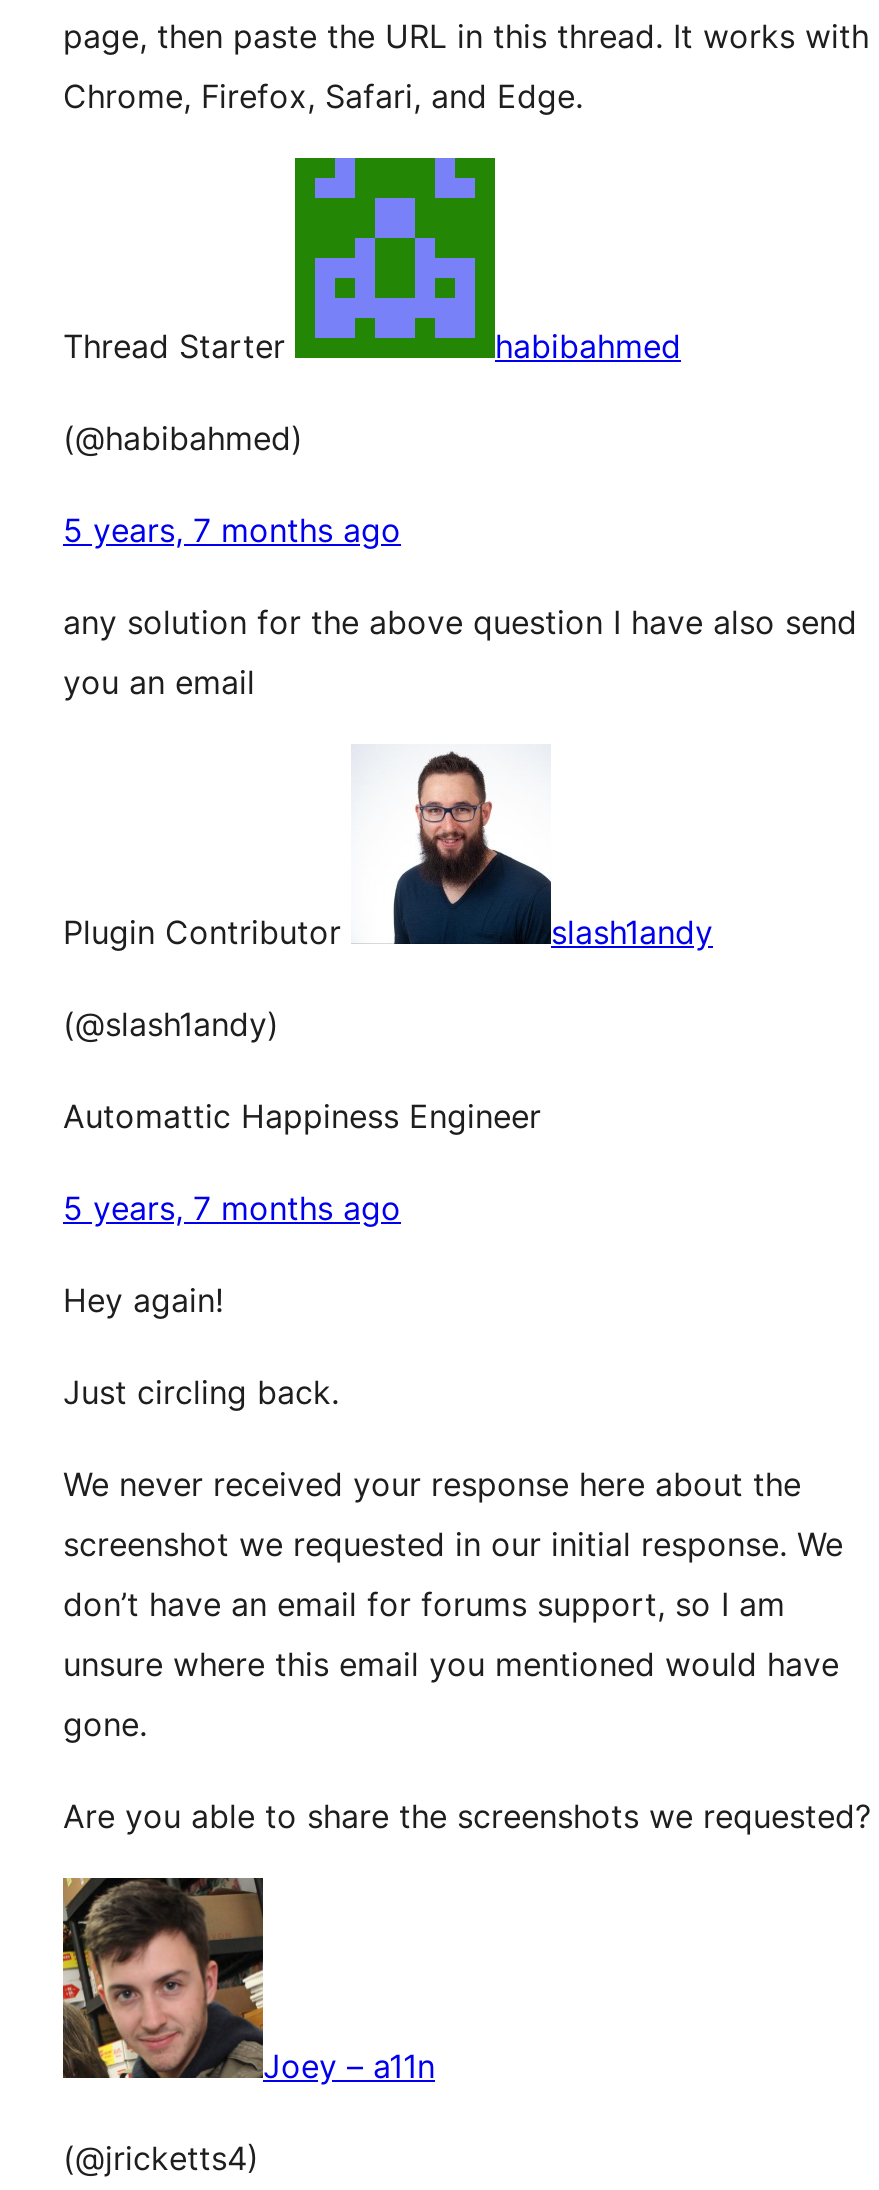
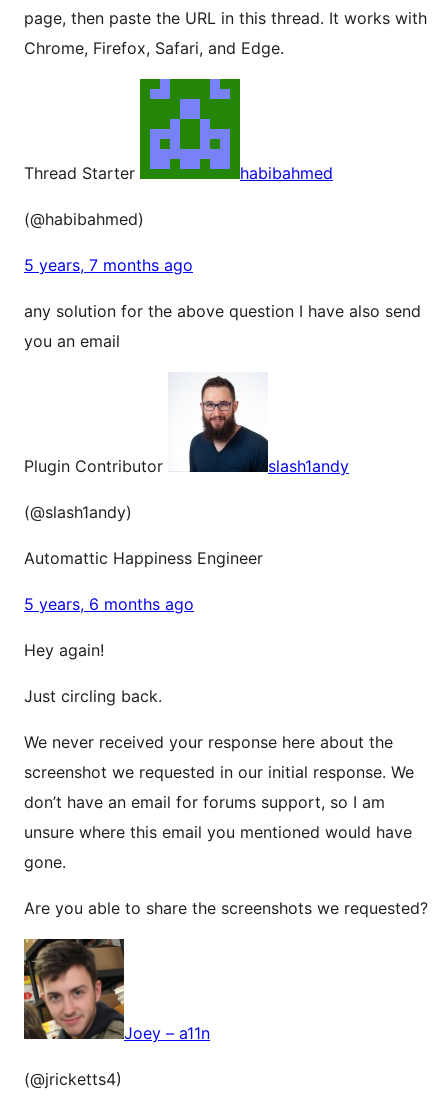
[63,1188,401,1228] 5 years, 7 months ago -> [24,594,194,614] 5 years, 6 months ago

